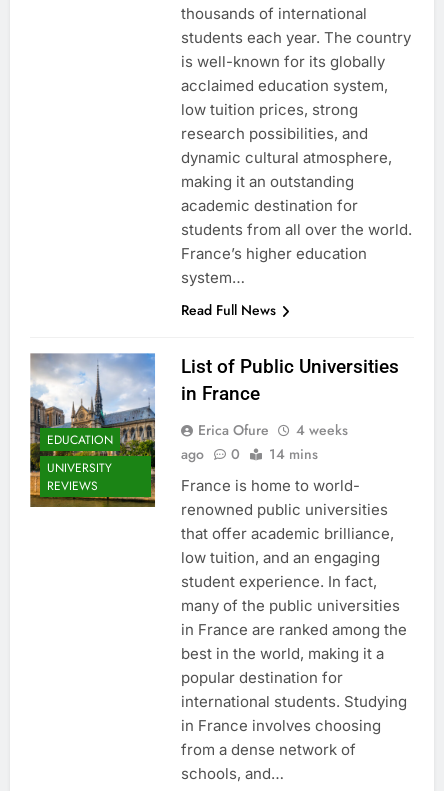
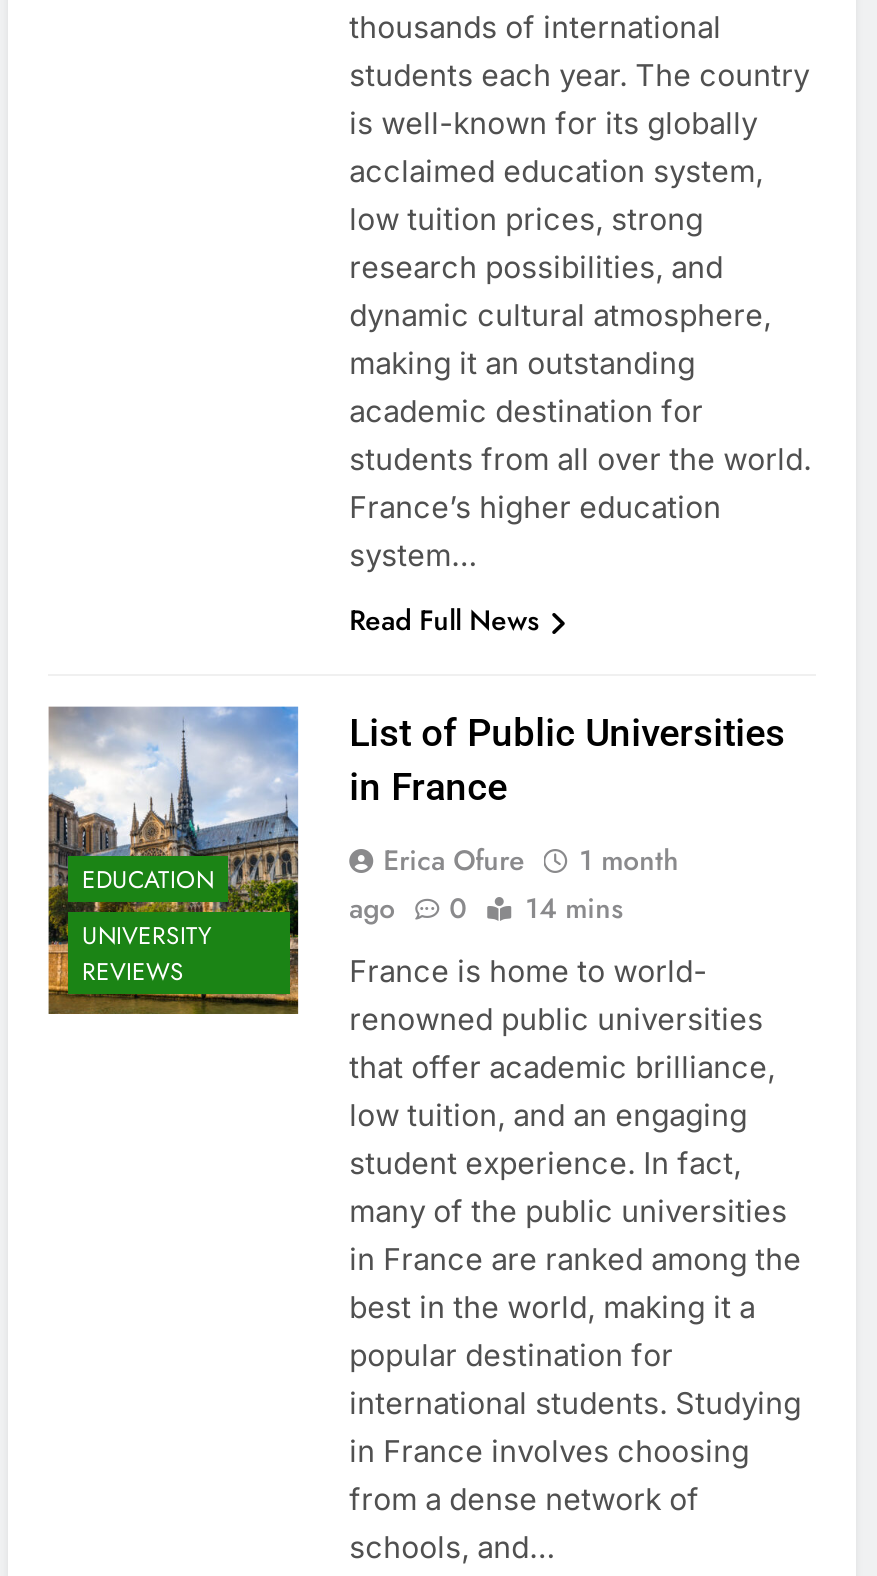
[198,420,348,440] Erica Ofure 4 weeks -> [383,840,679,880] Erica Ofure 1 month

